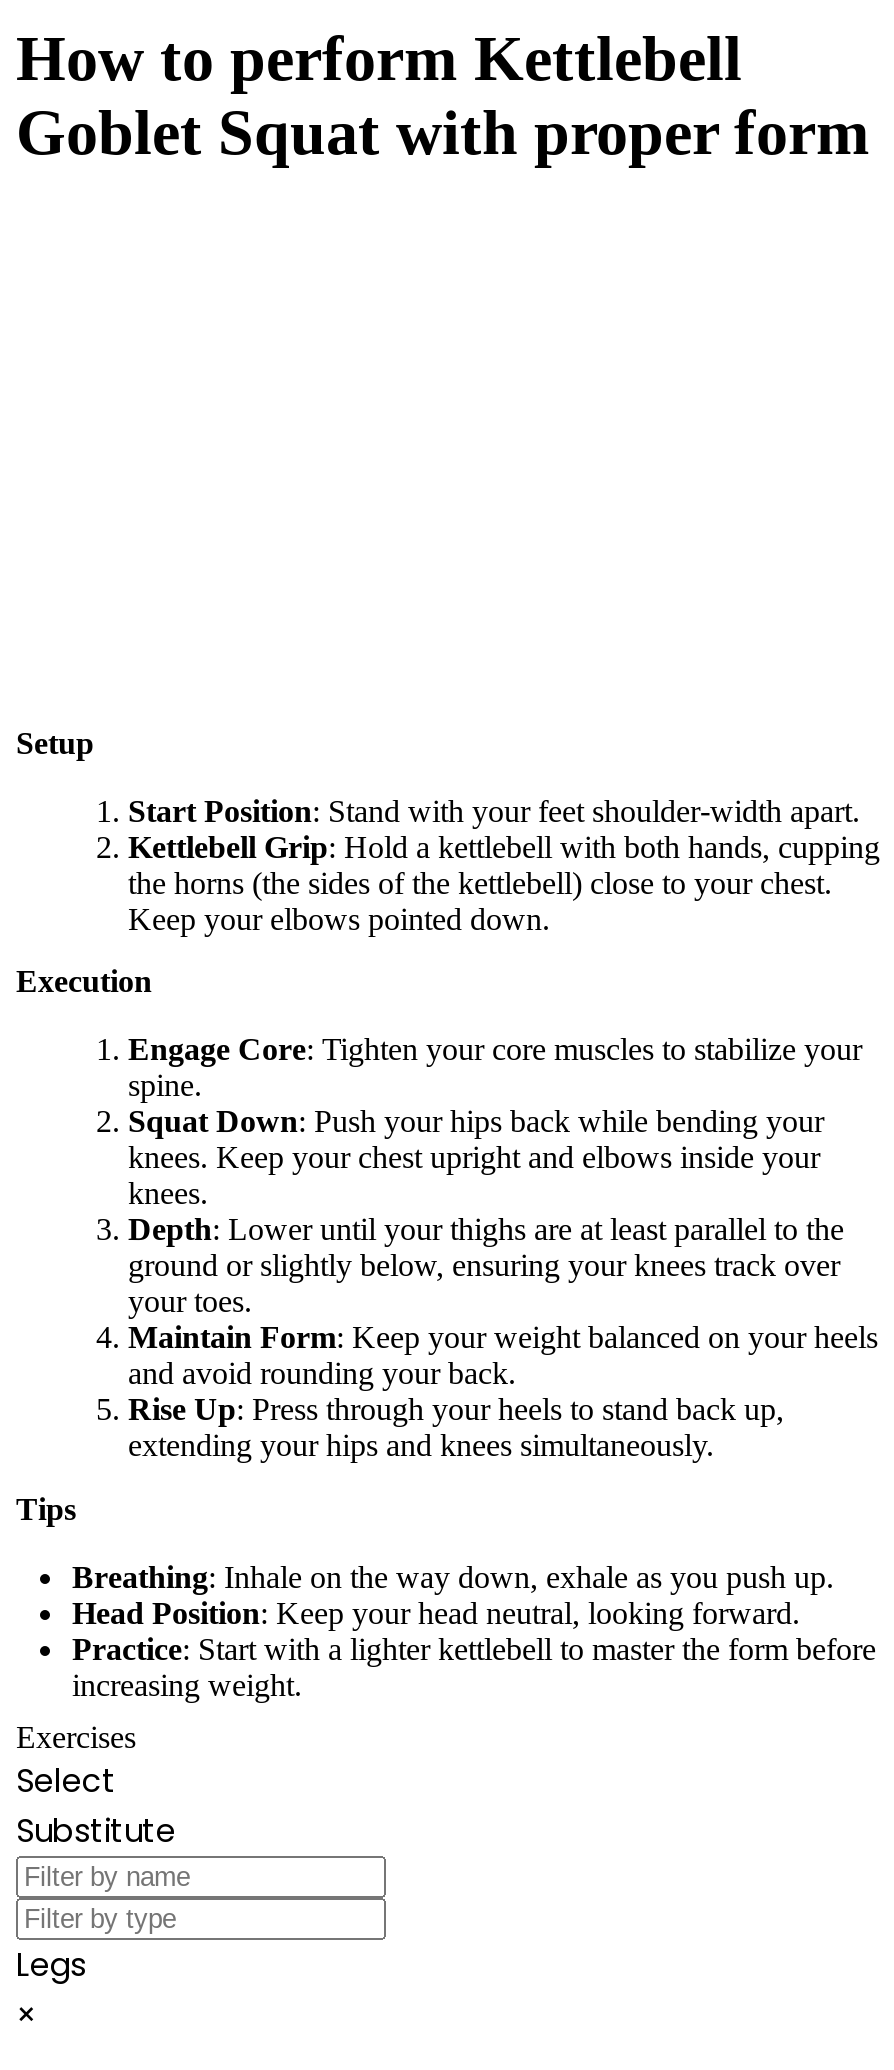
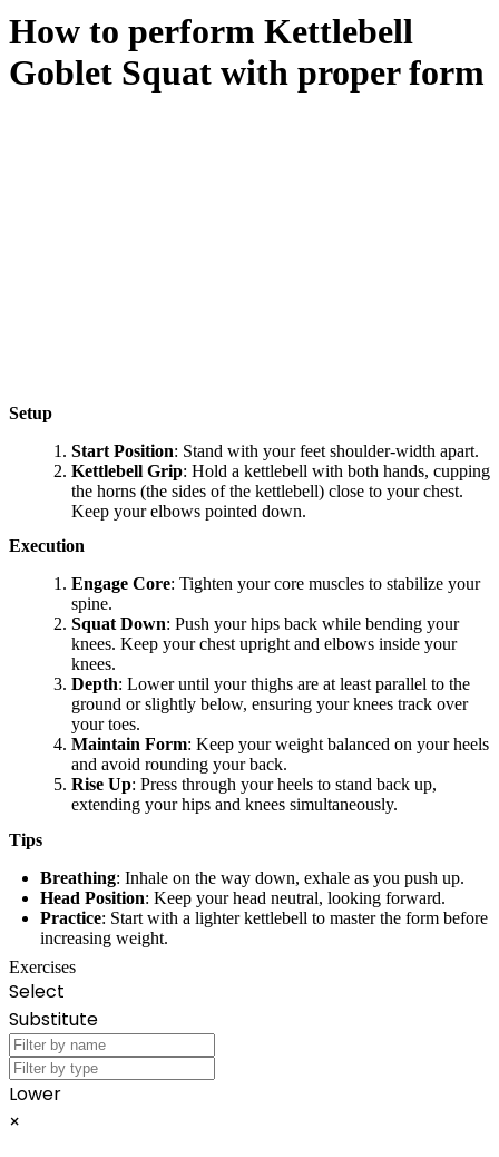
[16,1941,86,1987] Legs -> [9,1081,61,1107] Lower

